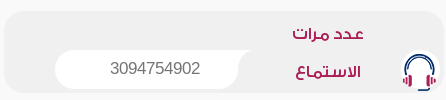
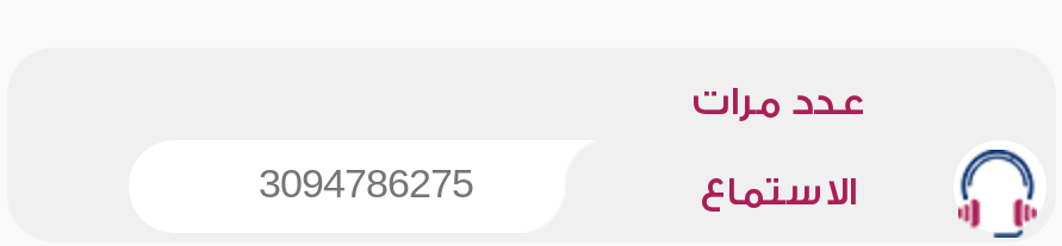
[109,60,199,78] 3094754902 -> [259,165,473,208] 3094786275

